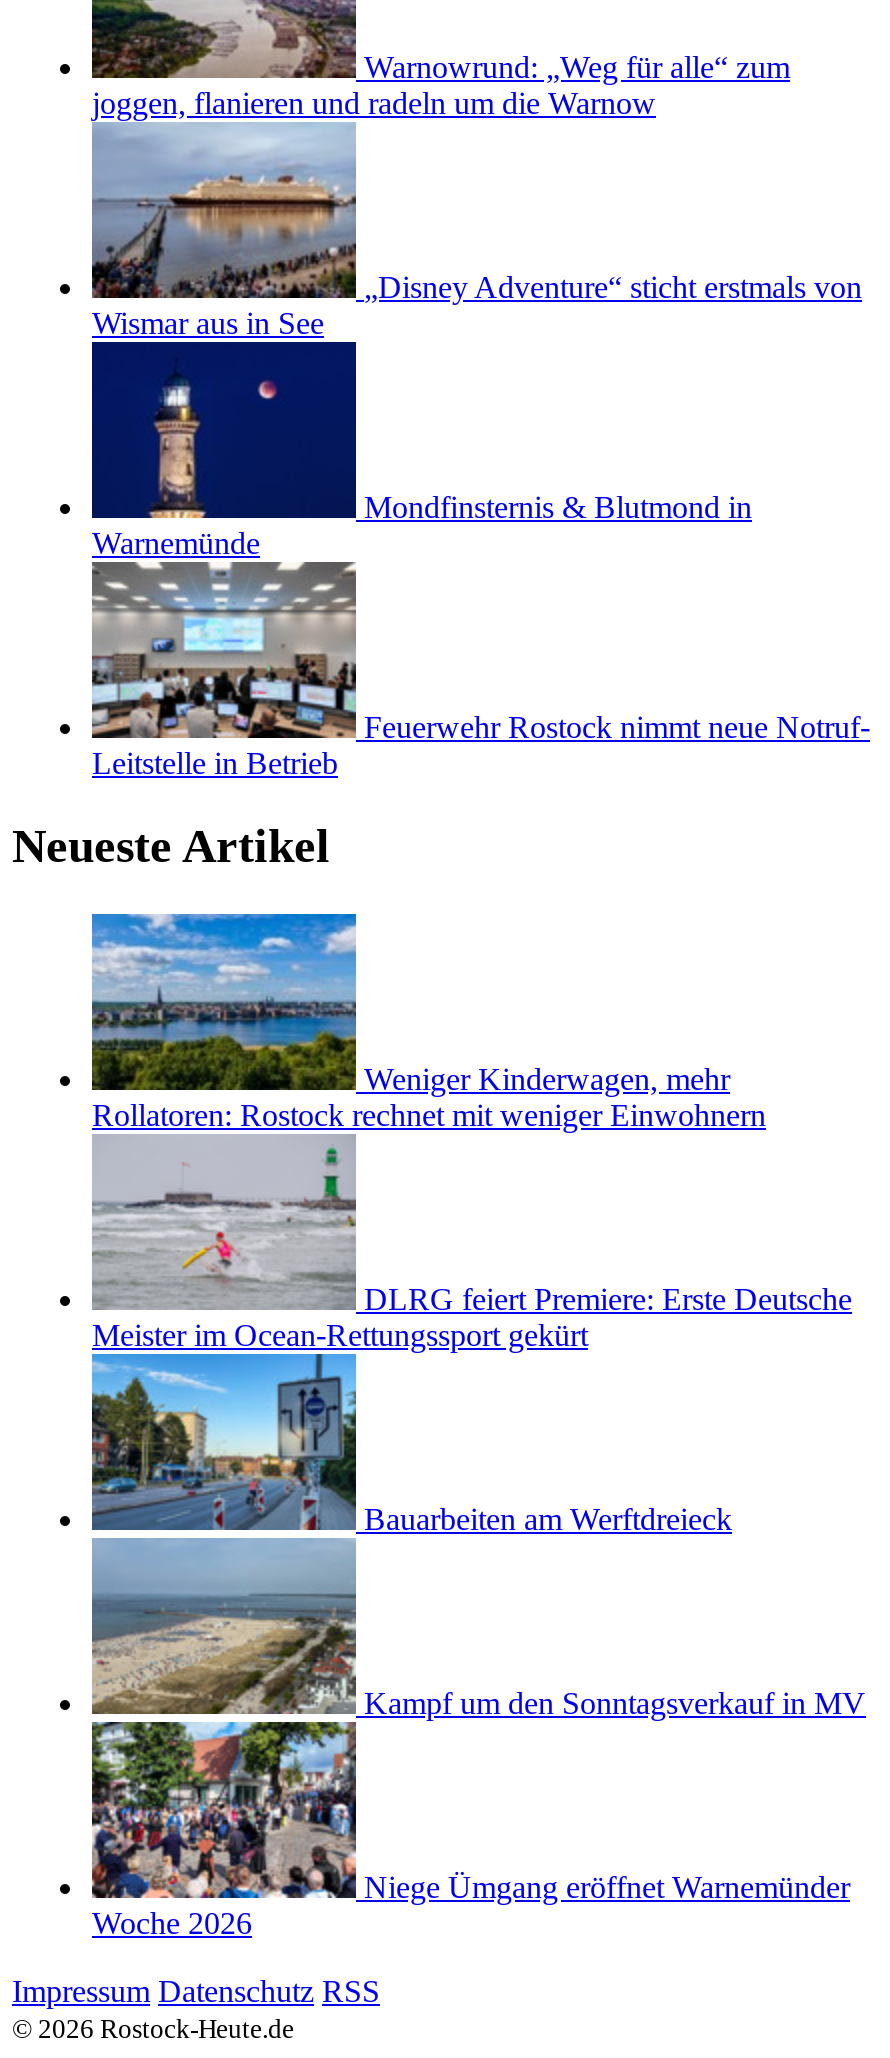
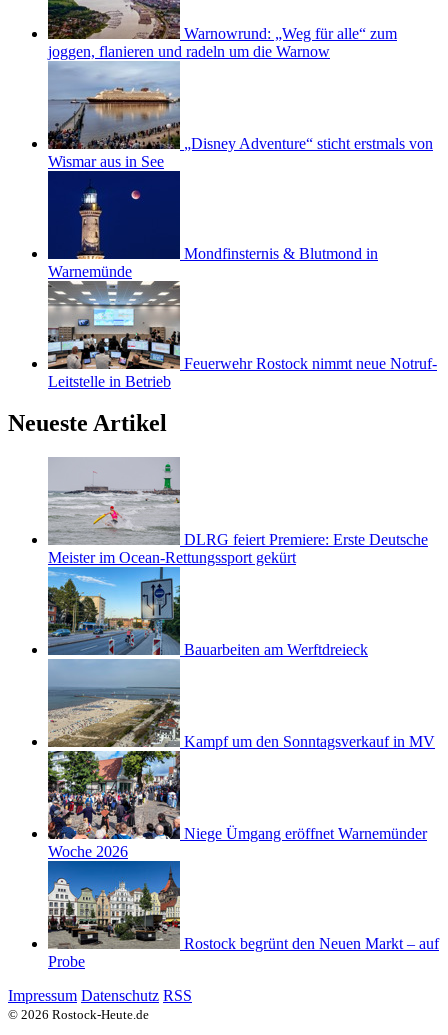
[90,912,766,1133] [image] | Weniger Kinderwagen, mehr | Rollatoren: Rostock rechnet mit weniger Einwohnern -> none
moved [90,1140,866,1941] -> [47,460,435,860]: [image] | DLRG feiert Premiere: Erste Deutsche | Meister im Ocean-Rettungssport gekürt | Bauarbeiten am Werftdreieck | Kampf um den Sonntagsverkauf in MV | Niege Ümgang eröffnet Warnemünder | Woche 2026
none -> [47,860,439,970] [image] | Rostock begrünt den Neuen Markt – auf | Probe

